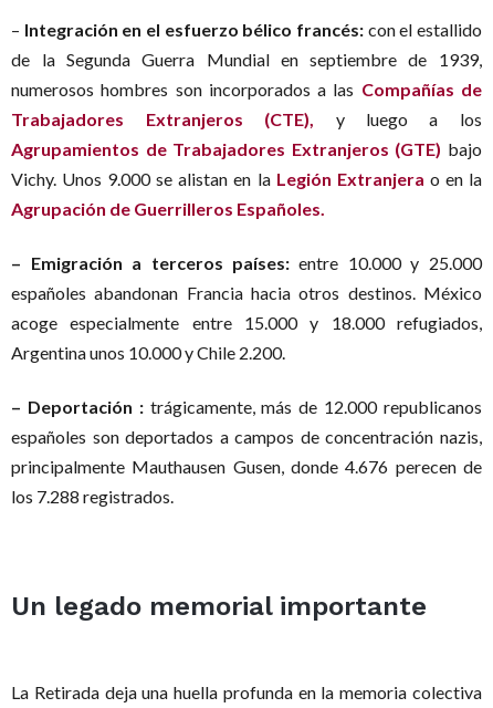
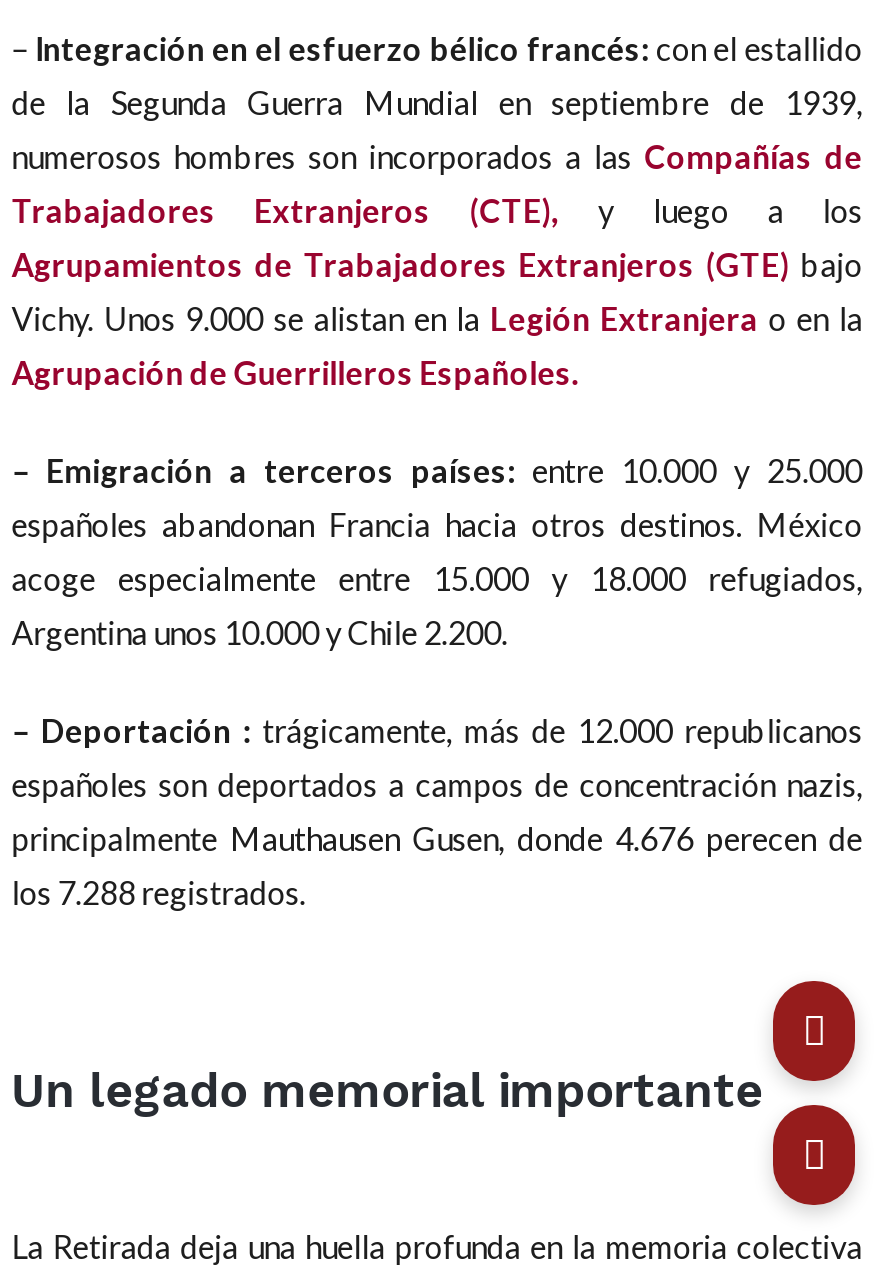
none -> [769,979,859,1085] [image]
none -> [769,1103,859,1209] [image]

